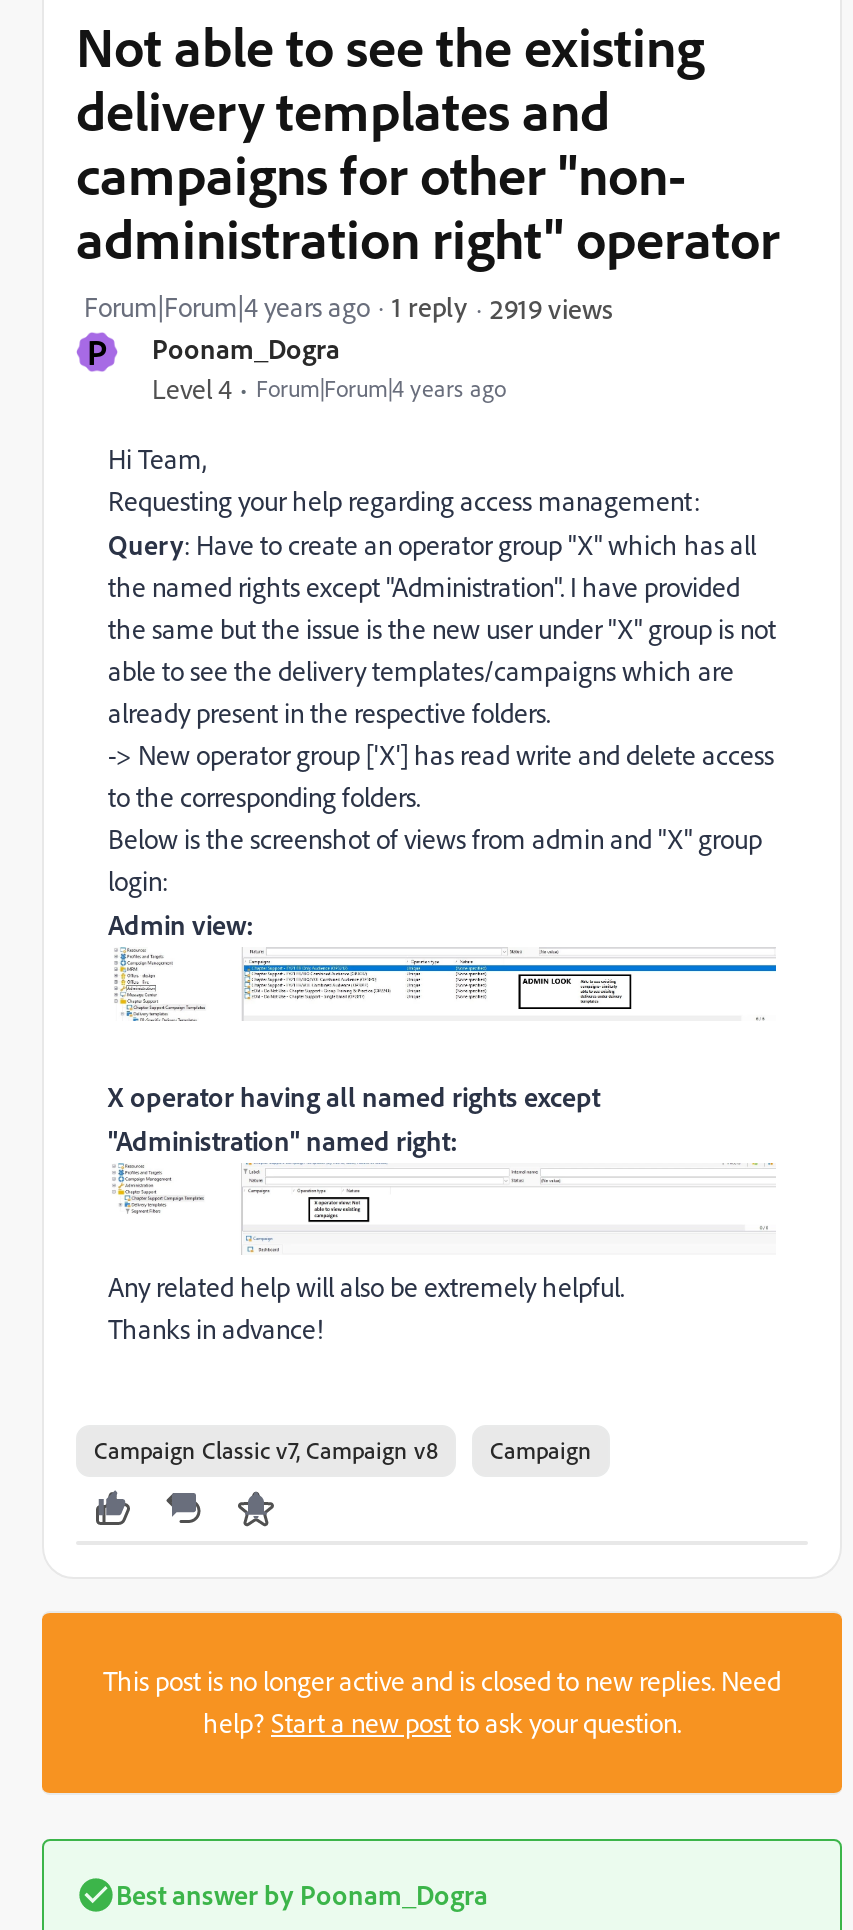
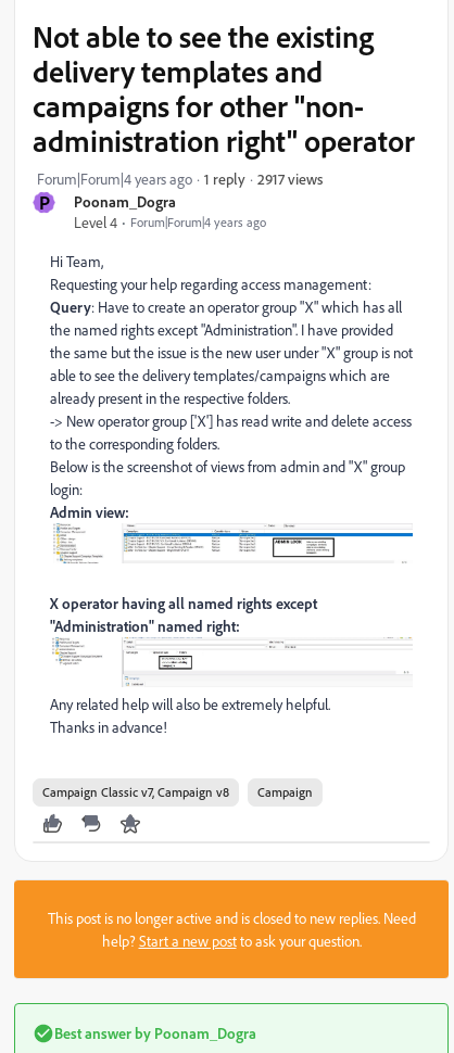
[490,290,612,324] 2919 views -> [257,169,323,187] 2917 views

